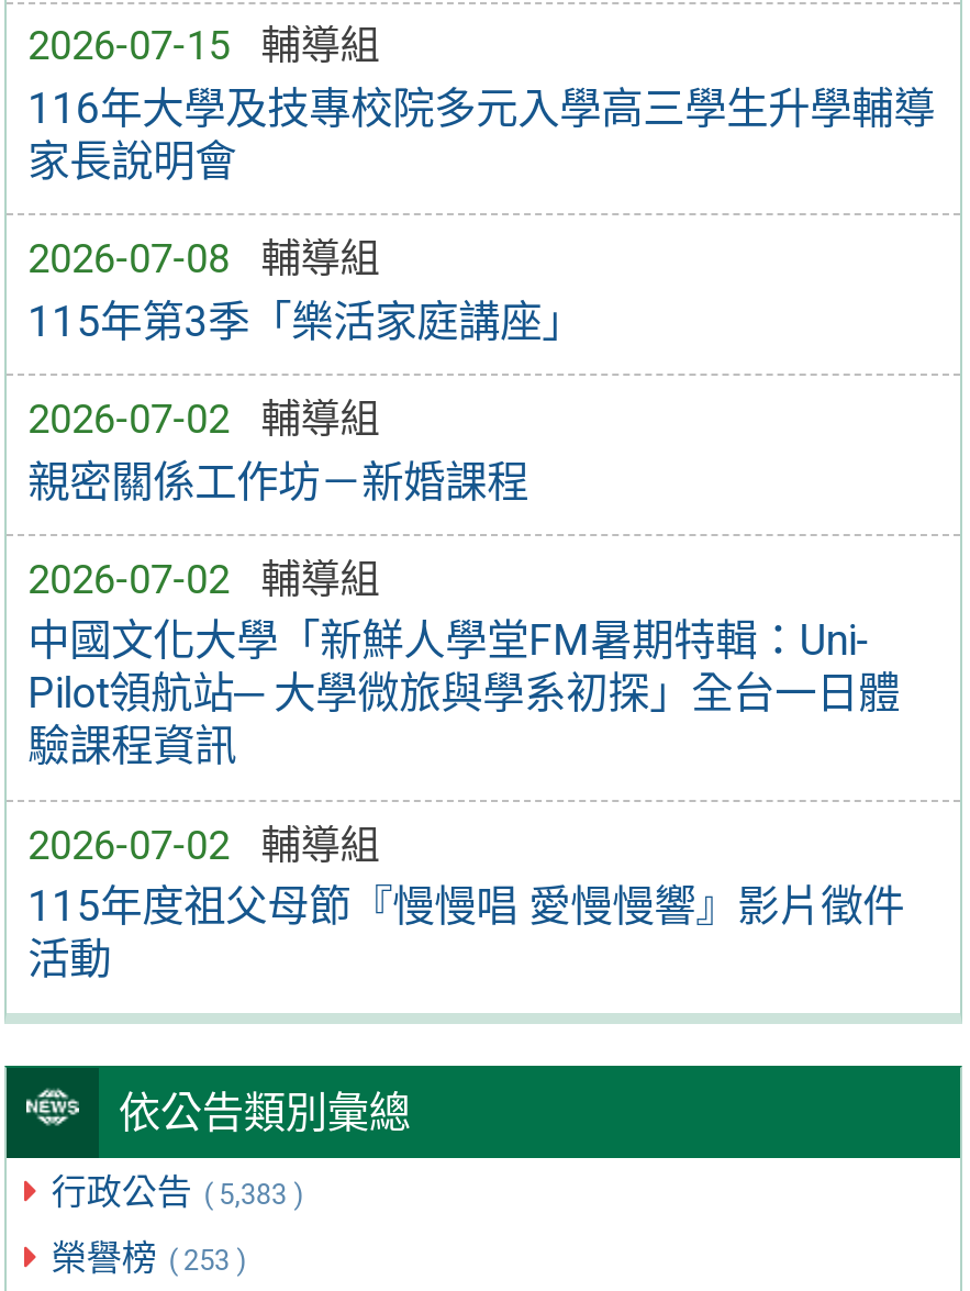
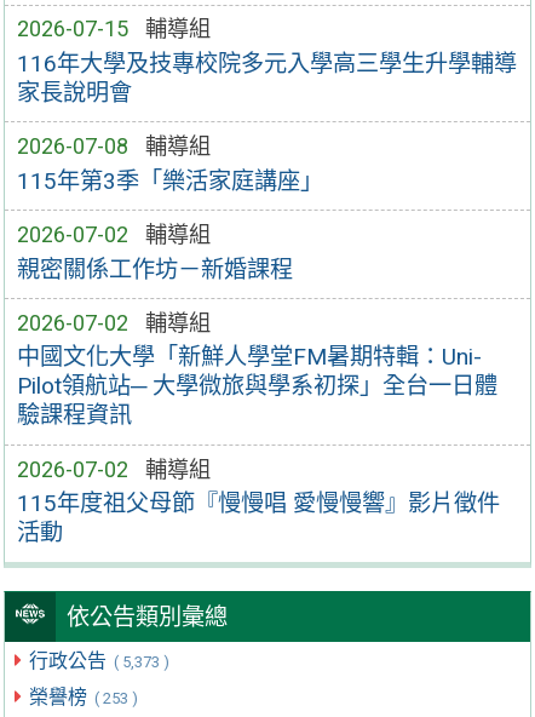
[51,1171,305,1212] 行政公告 ( 5,383 ) -> [30,649,169,672] 行政公告 ( 5,373 )

